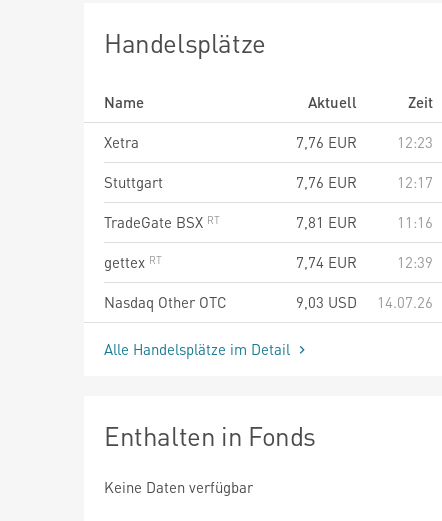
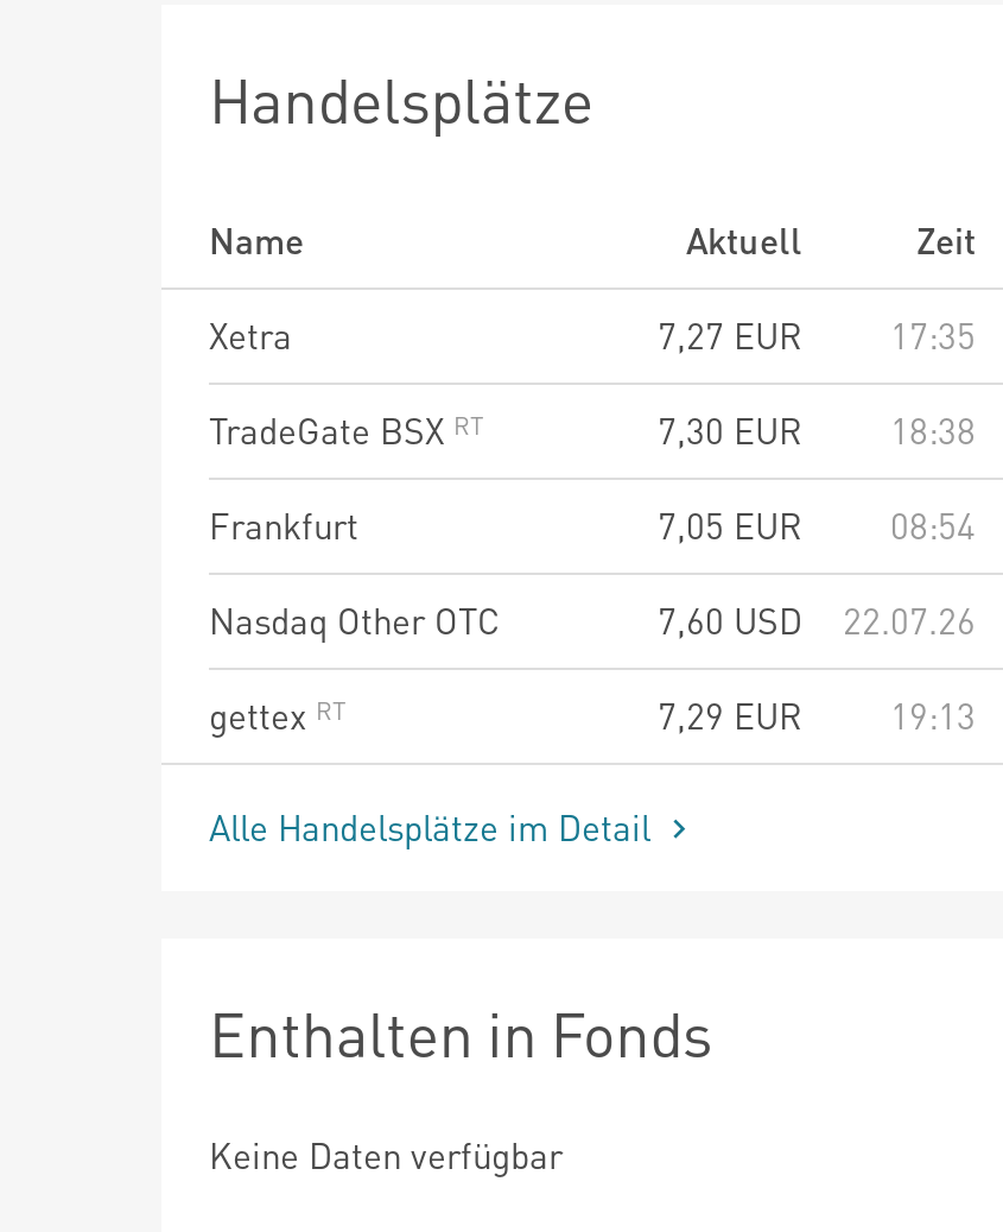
[104,132,433,192] 7,76 EUR | 12:23 | Stuttgart | 7,76 EUR | 12:17 -> [658,310,976,358] 7,27 EUR | 17:35
moved [104,212,207,232] -> [209,405,453,453]: TradeGate BSX
[296,212,433,232] 7,81 EUR | 11:16 -> [209,405,976,643] 7,30 EUR | 18:38 | Frankfurt | 7,05 EUR | 08:54 | 7,60 USD | 22.07.26
moved [104,252,149,272] -> [209,690,316,738]: gettex
[296,252,433,312] 7,74 EUR | 12:39 | 9,03 USD | 14.07.26 -> [658,690,976,738] 7,29 EUR | 19:13
moved [104,292,227,312] -> [209,595,501,643]: Nasdaq Other OTC

